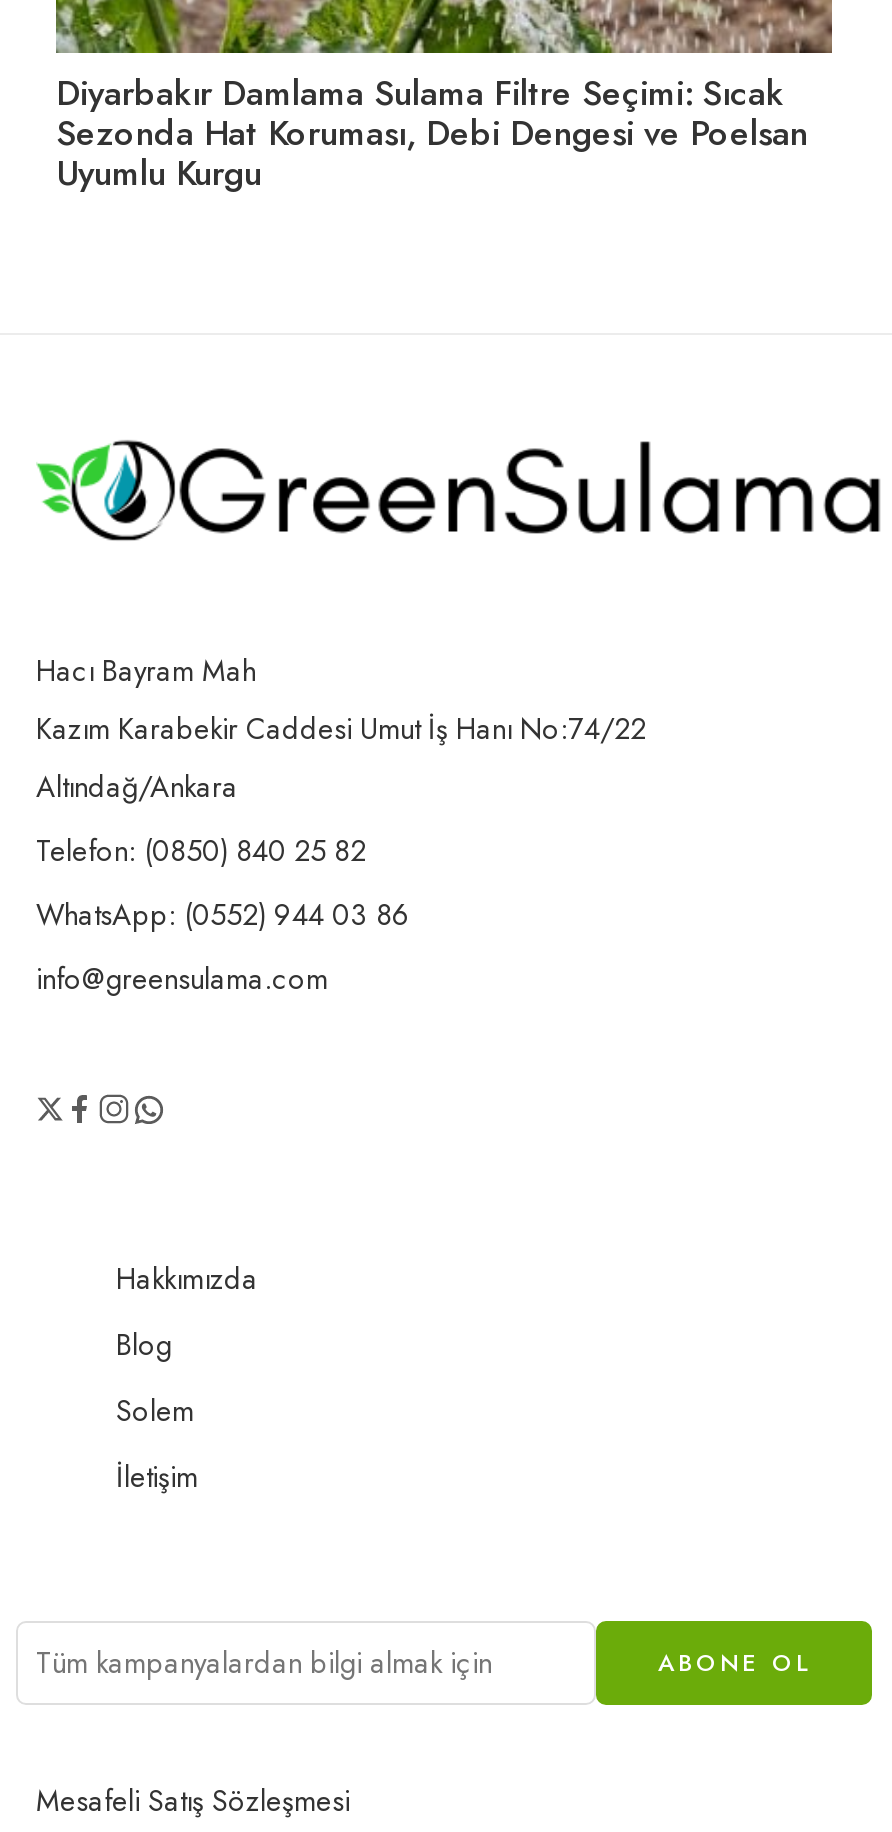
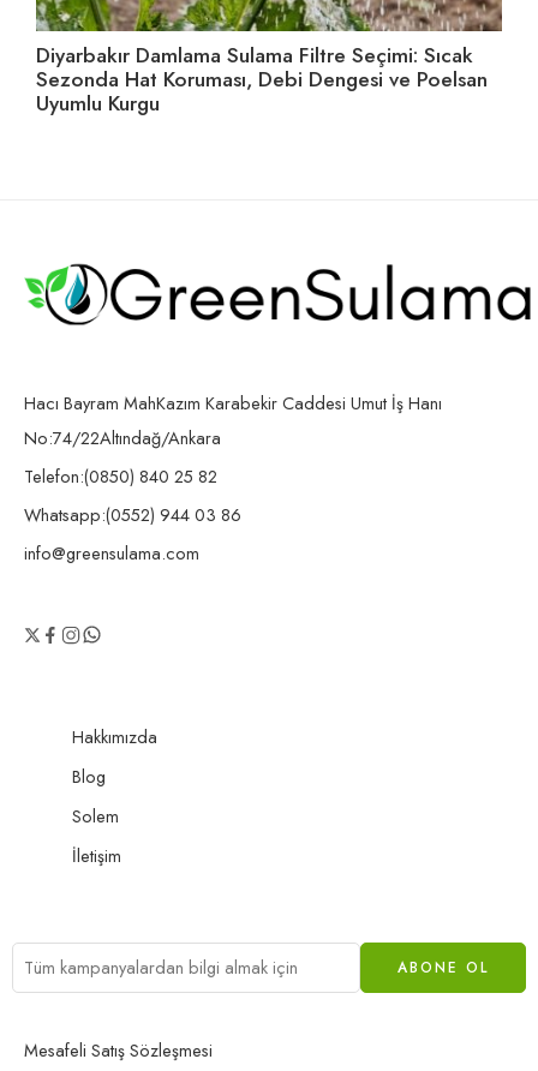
[36,829,366,871] Telefon: (0850) 840 25 82 -> [24,463,217,488] Telefon:(0850) 840 25 82
[36,893,410,935] WhatsApp: (0552) 944 03 86 -> [24,501,241,526] Whatsapp:(0552) 944 03 86

